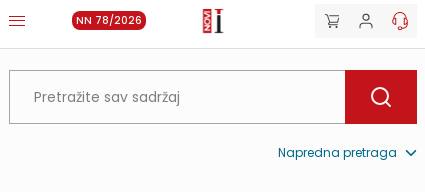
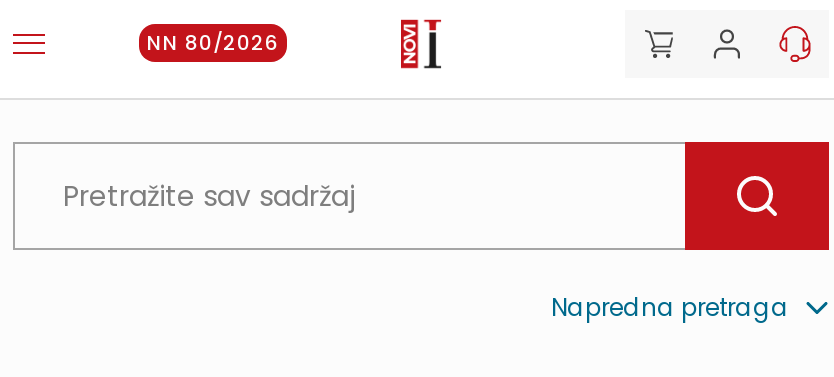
[76,13,142,28] NN 78/2026 -> [147,28,279,58] NN 80/2026

